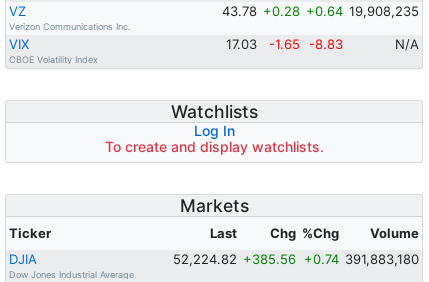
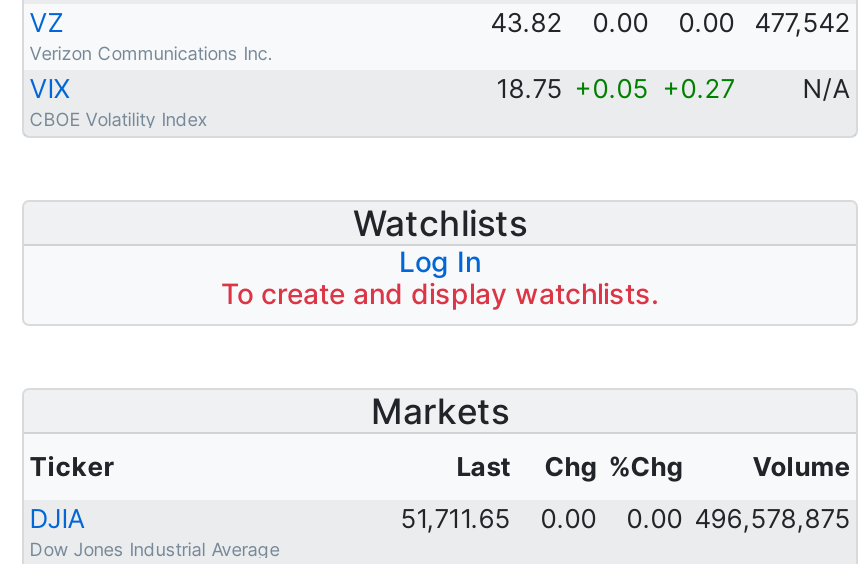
[222,3,419,19] 43.78 +0.28 +0.64 19,908,235 -> [490,6,850,38] 43.82 | 0.00 | 0.00 | 477,542
[226,36,343,52] 17.03 | -1.65 -8.83 -> [496,72,734,104] 18.75 +0.05 +0.27
[173,251,419,267] 52,224.82 +385.56 +0.74 391,883,180 -> [400,502,850,534] 51,711.65 | 0.00 | 0.00 496,578,875

